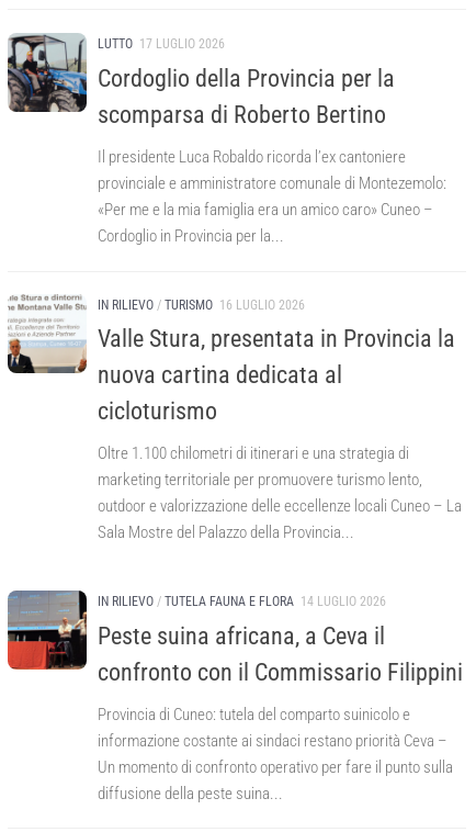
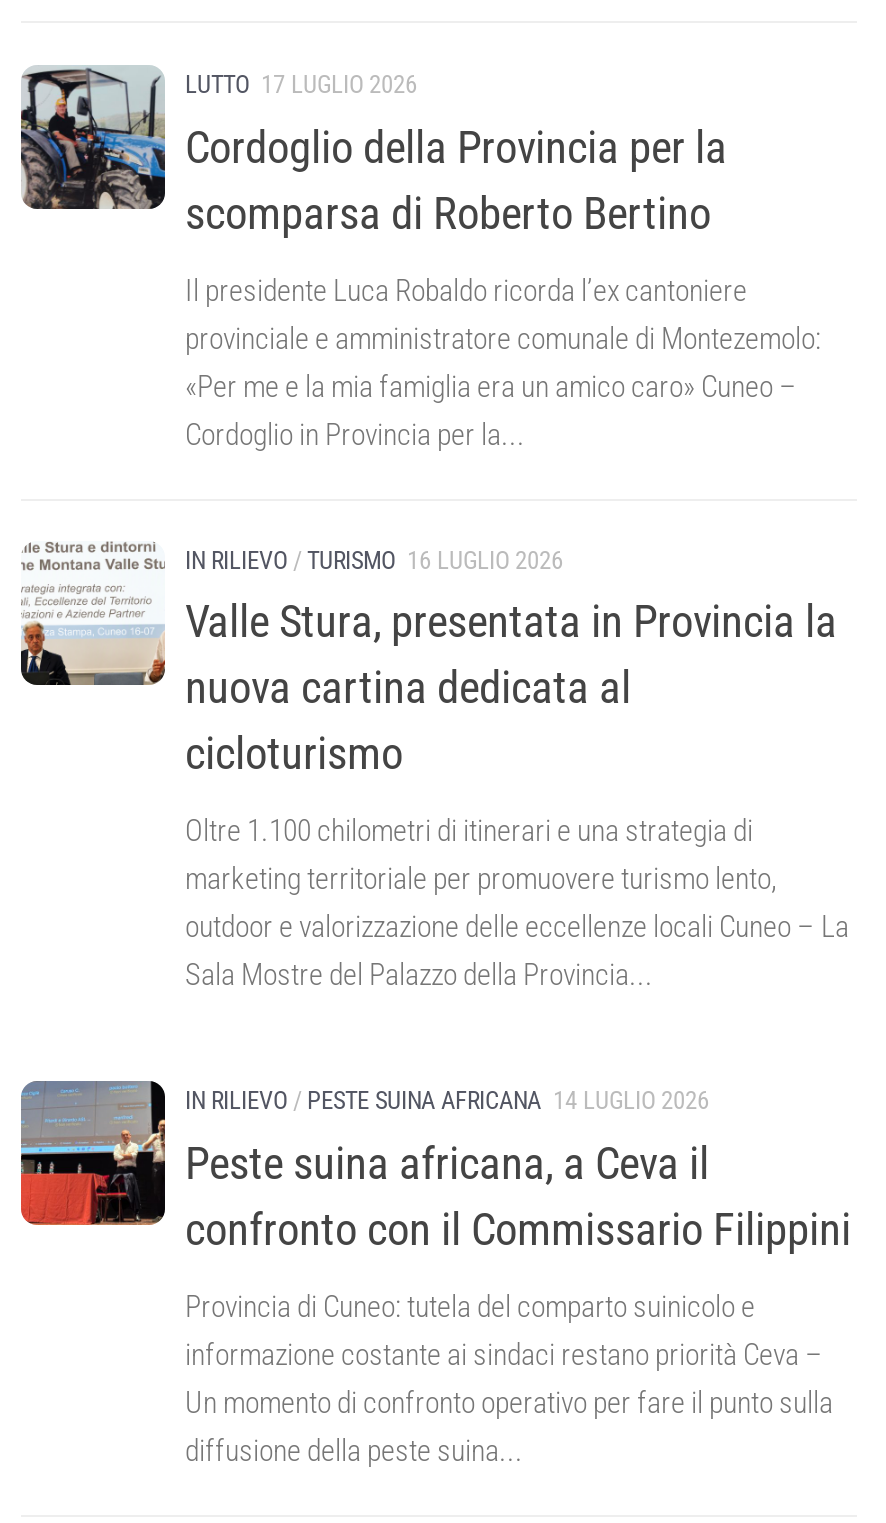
[98,594,386,609] IN RILIEVO / TUTELA FAUNA E FLORA 14 LUGLIO 2026 -> [185,1087,709,1115] IN RILIEVO / PESTE SUINA AFRICANA 14 LUGLIO 2026

